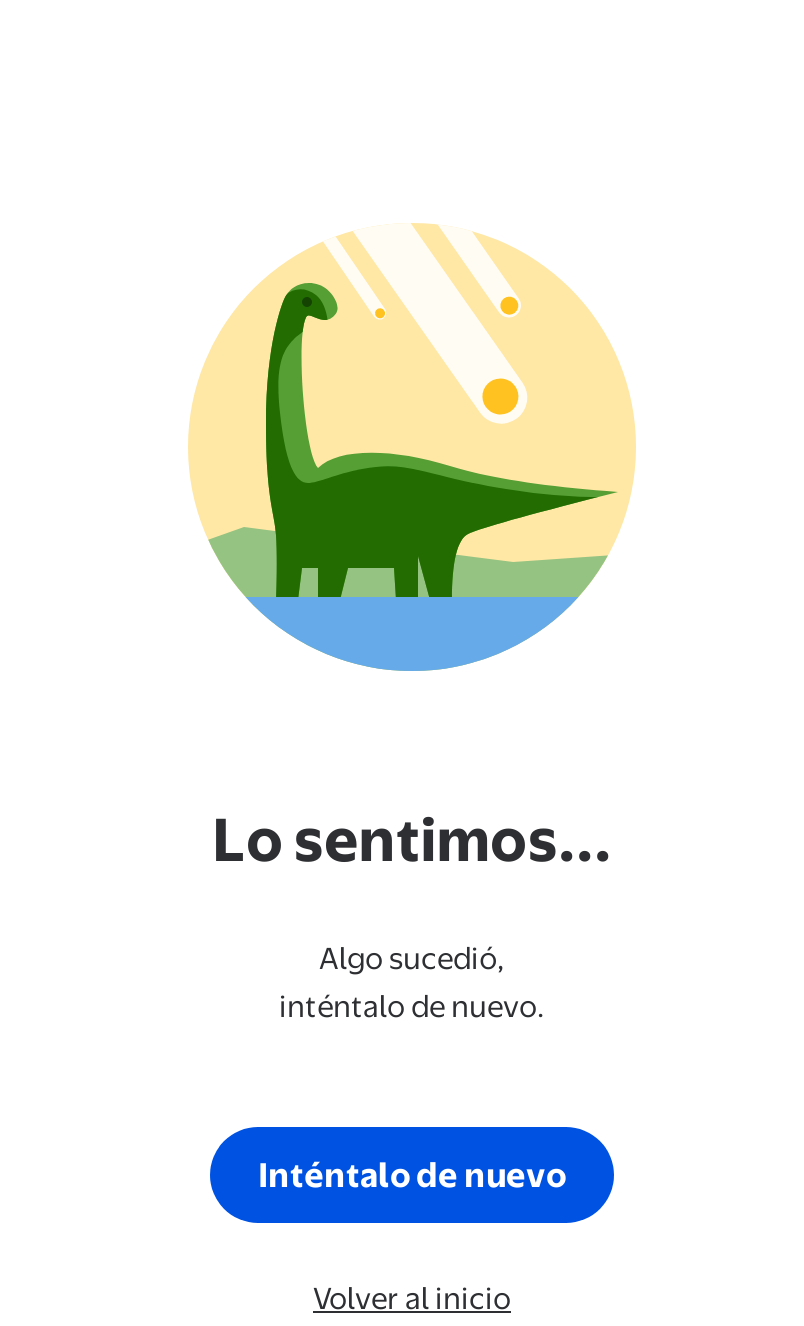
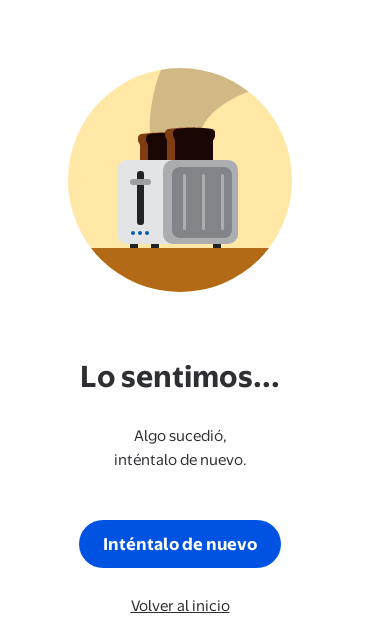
[208,225,616,673] [image] -> [79,68,279,293] [image]

